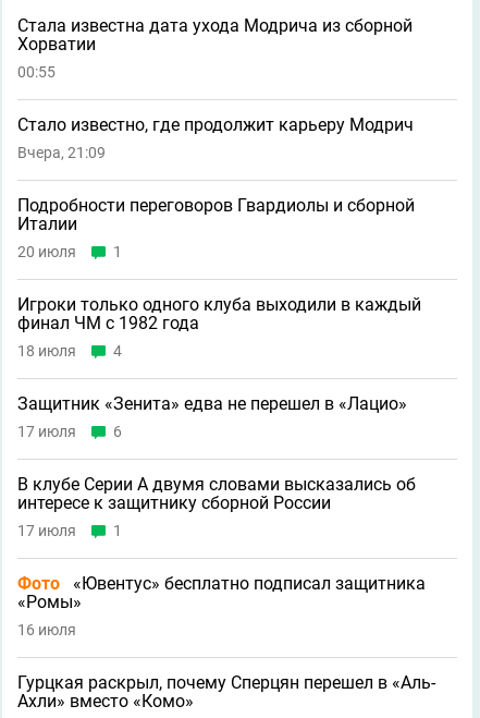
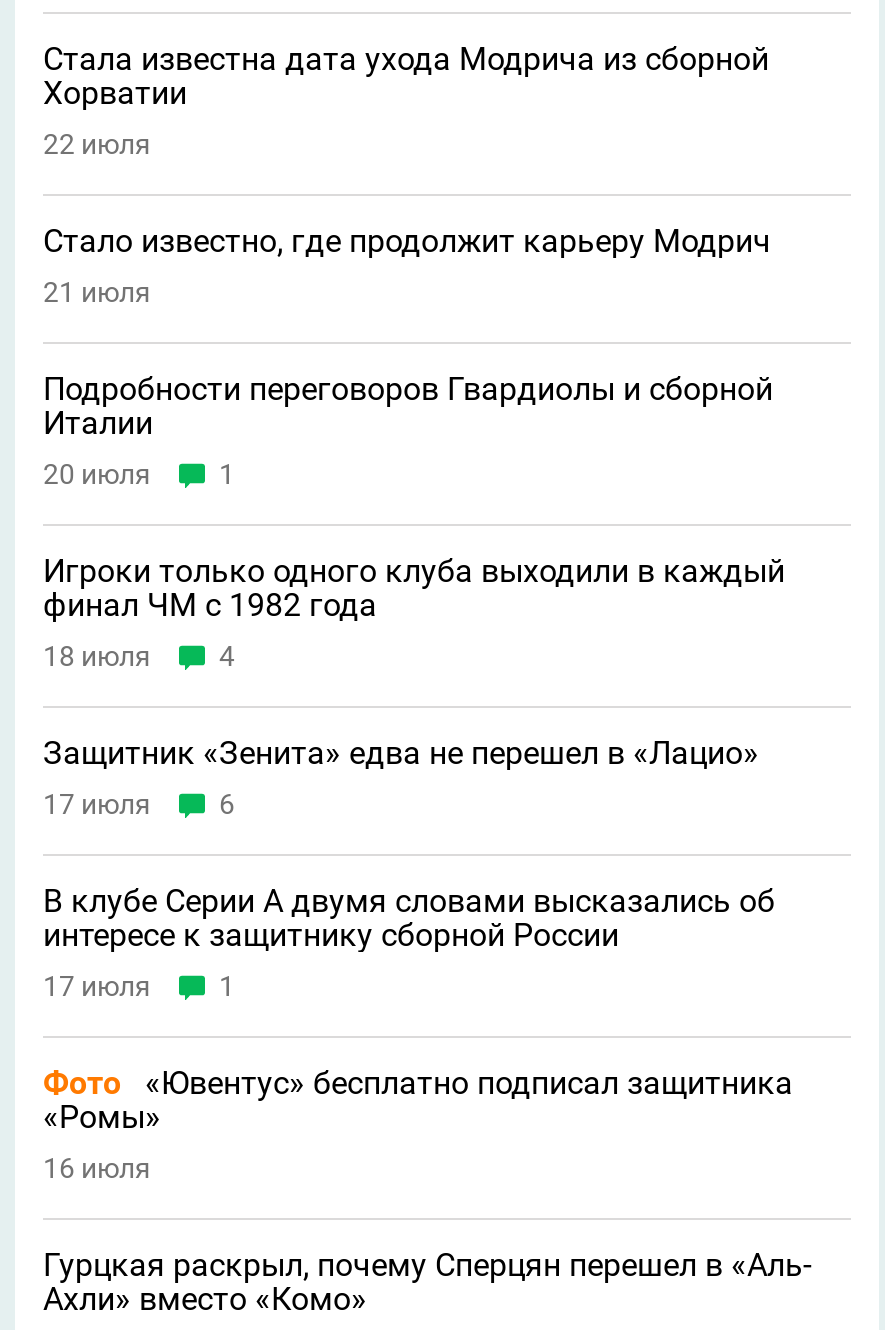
[17,63,56,81] 00:55 -> [43,128,151,160] 22 июля
[17,144,106,161] Вчера, 21:09 -> [43,276,151,308] 21 июля

